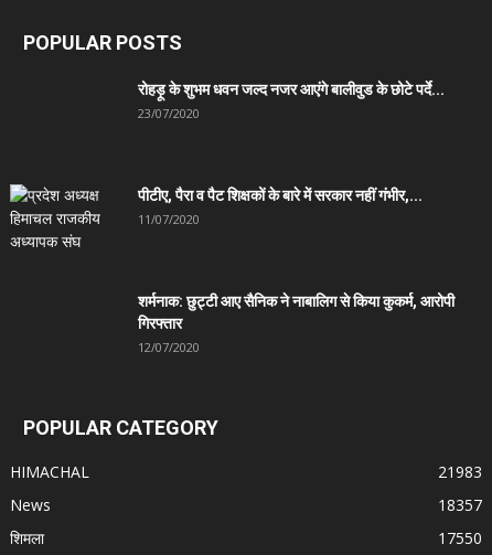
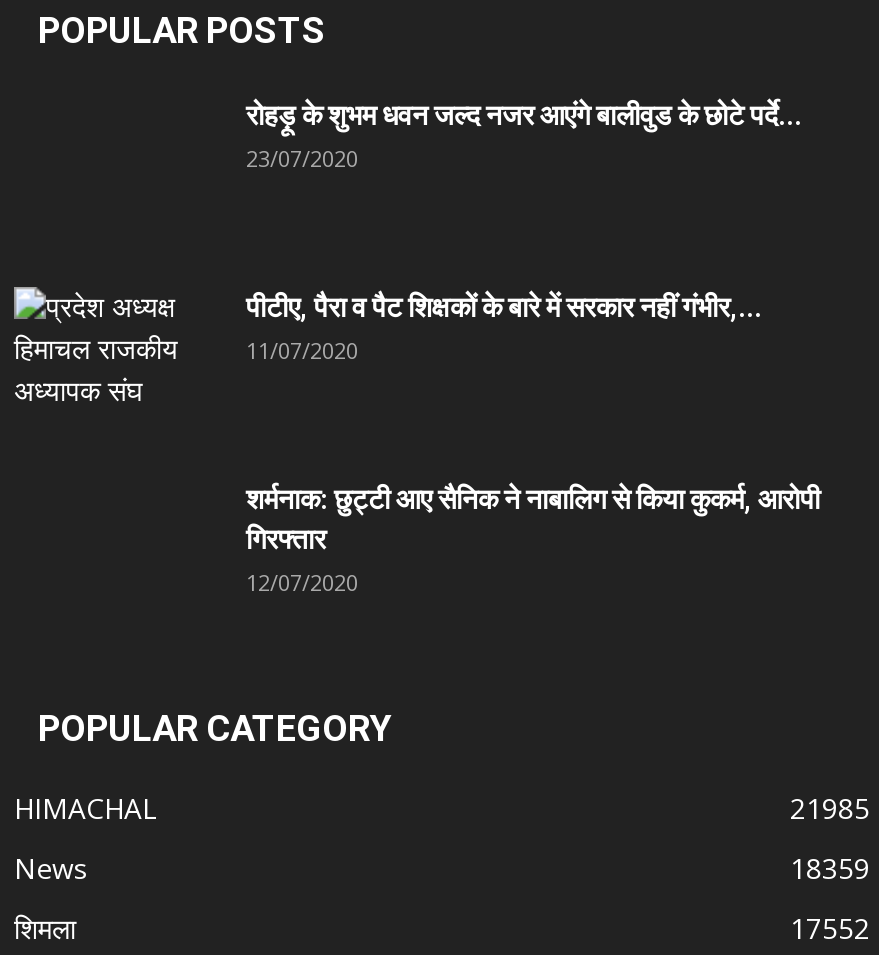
[438,461,482,482] 21983 -> [790,788,870,826] 21985
[438,494,482,515] 18357 -> [790,848,870,886] 18359
[438,527,482,548] 17550 -> [790,908,870,946] 17552

